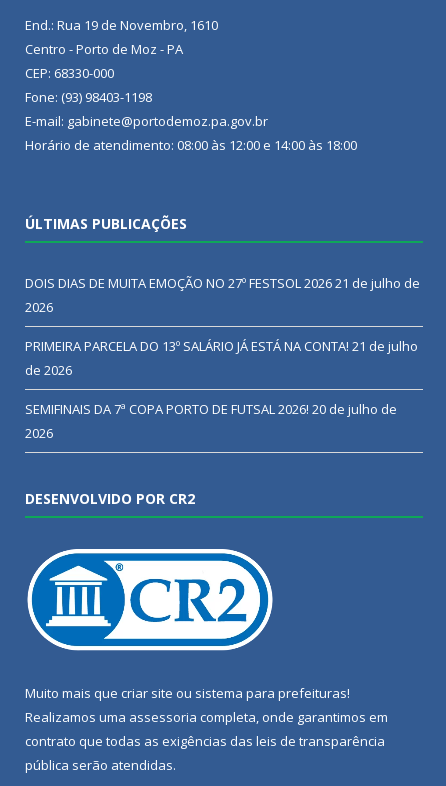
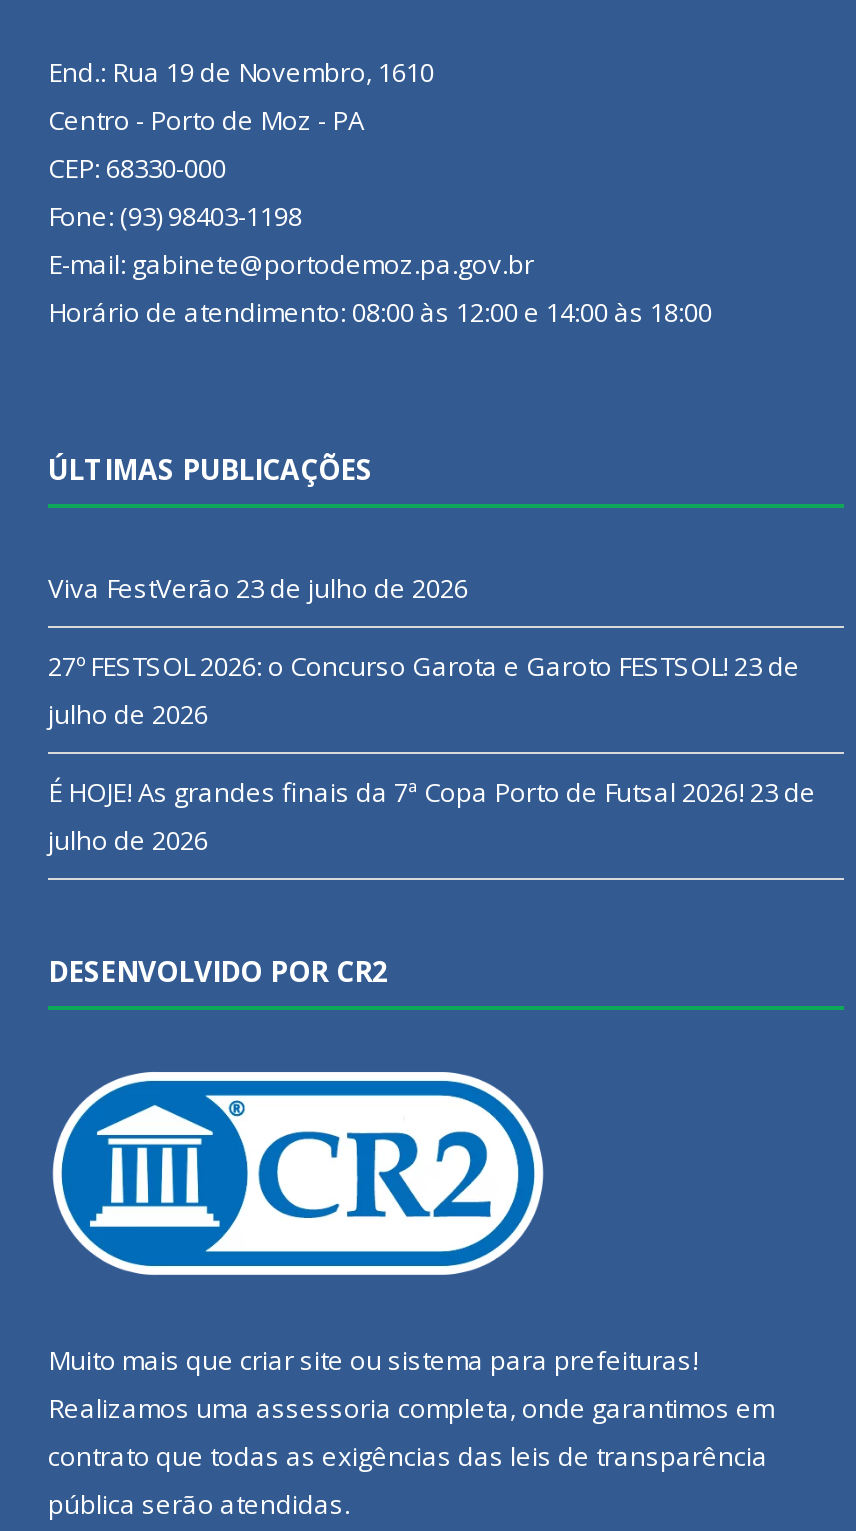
[25,273,420,315] DOIS DIAS DE MUITA EMOÇÃO NO 27º FESTSOL 2026 21 de julho de | 2026 -> [48,569,468,605] Viva FestVerão 23 de julho de 2026
[25,336,418,378] PRIMEIRA PARCELA DO 13º SALÁRIO JÁ ESTÁ NA CONTA! 21 de julho | de 2026 -> [48,647,800,731] 27º FESTSOL 2026: o Concurso Garota e Garoto FESTSOL! 23 de | julho de 2026
[25,399,397,441] SEMIFINAIS DA 7ª COPA PORTO DE FUTSAL 2026! 20 de julho de | 2026 -> [48,773,816,857] É HOJE! As grandes finais da 7ª Copa Porto de Futsal 2026! 23 de | julho de 2026

